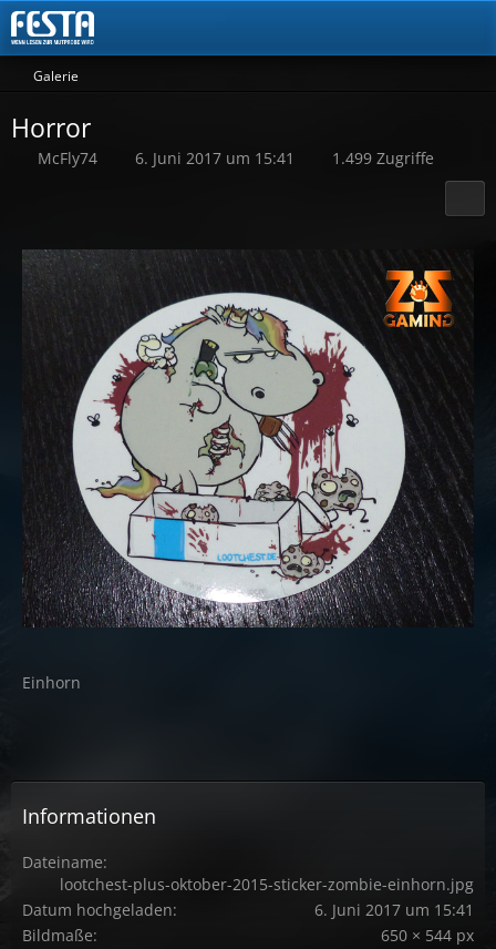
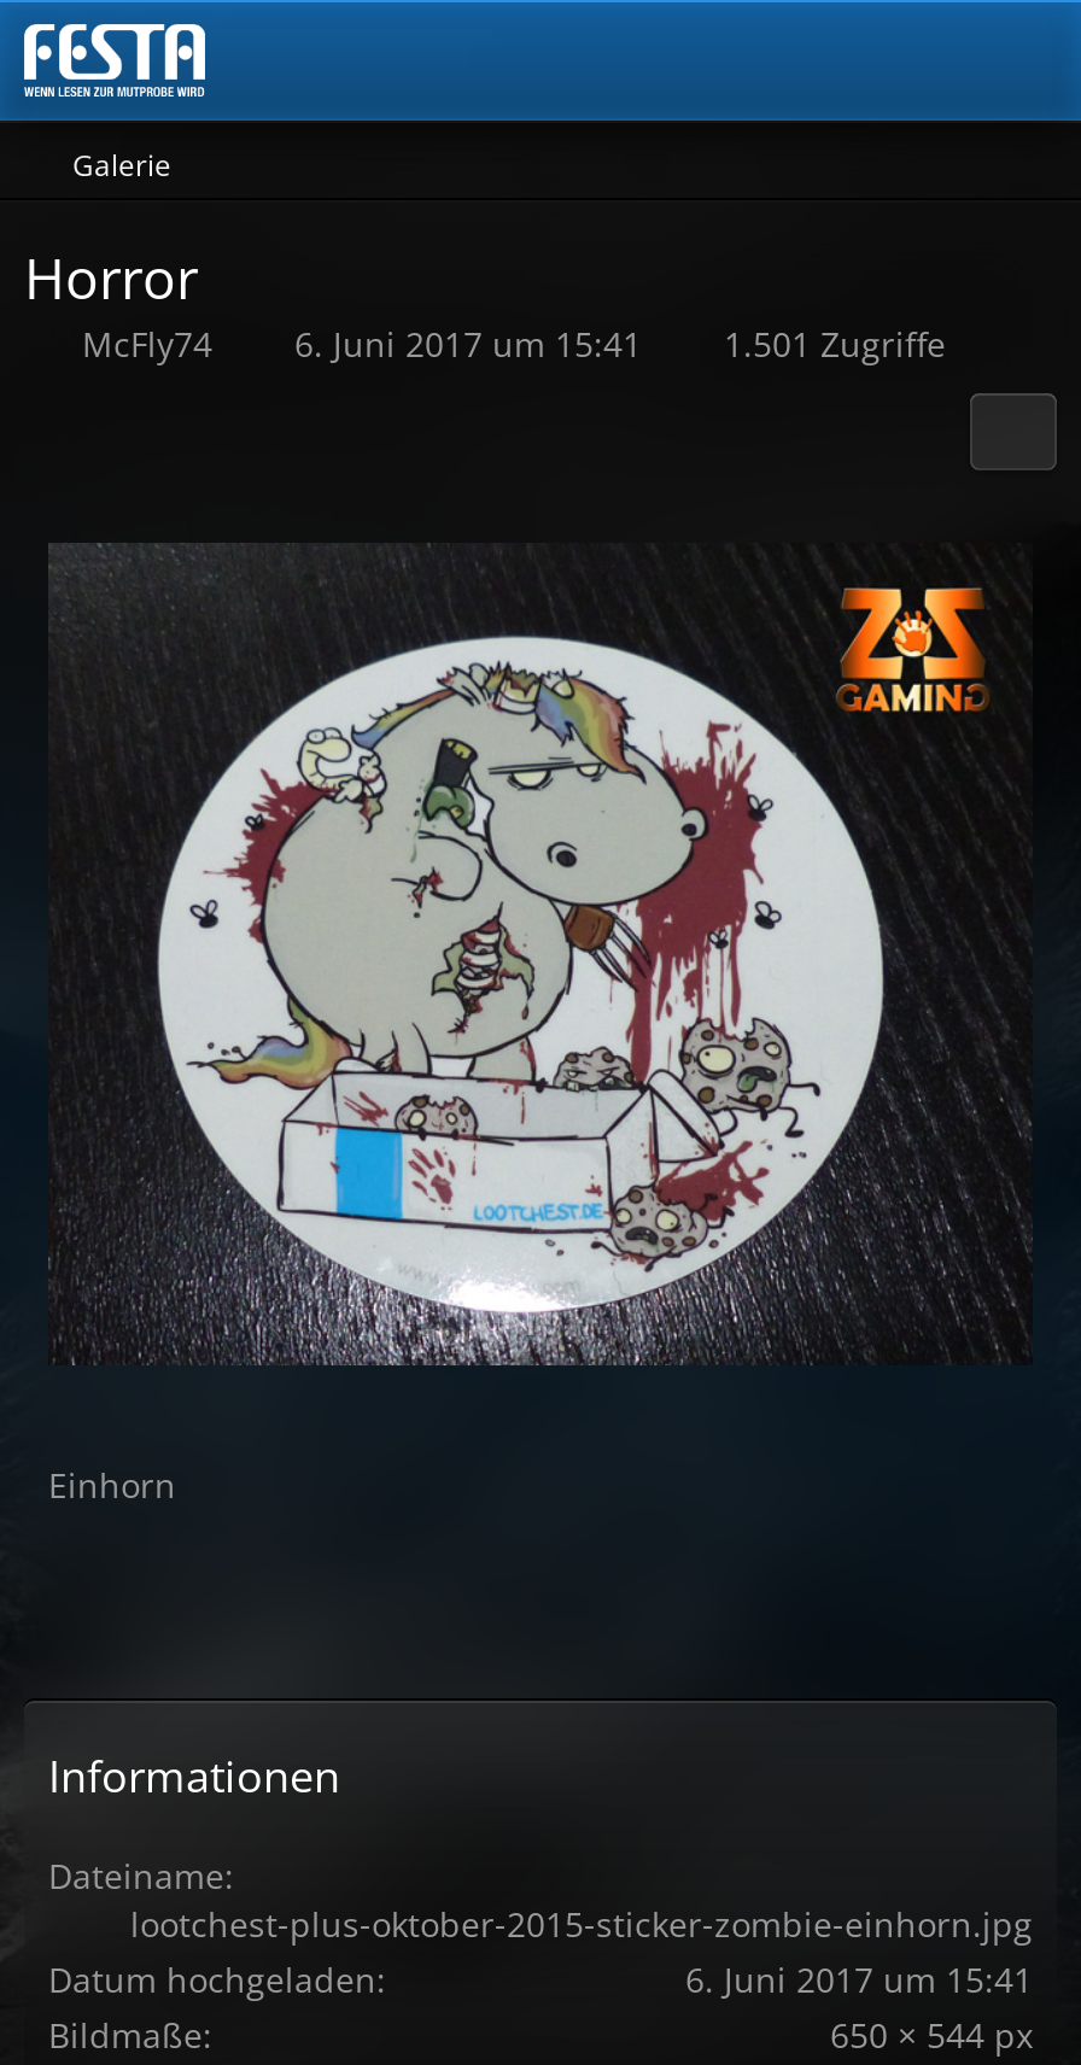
[38,147,434,169] McFly74 6. Juni 2017 um 15:41 1.499 Zugriffe -> [82,321,946,367] McFly74 6. Juni 2017 um 15:41 1.501 Zugriffe

